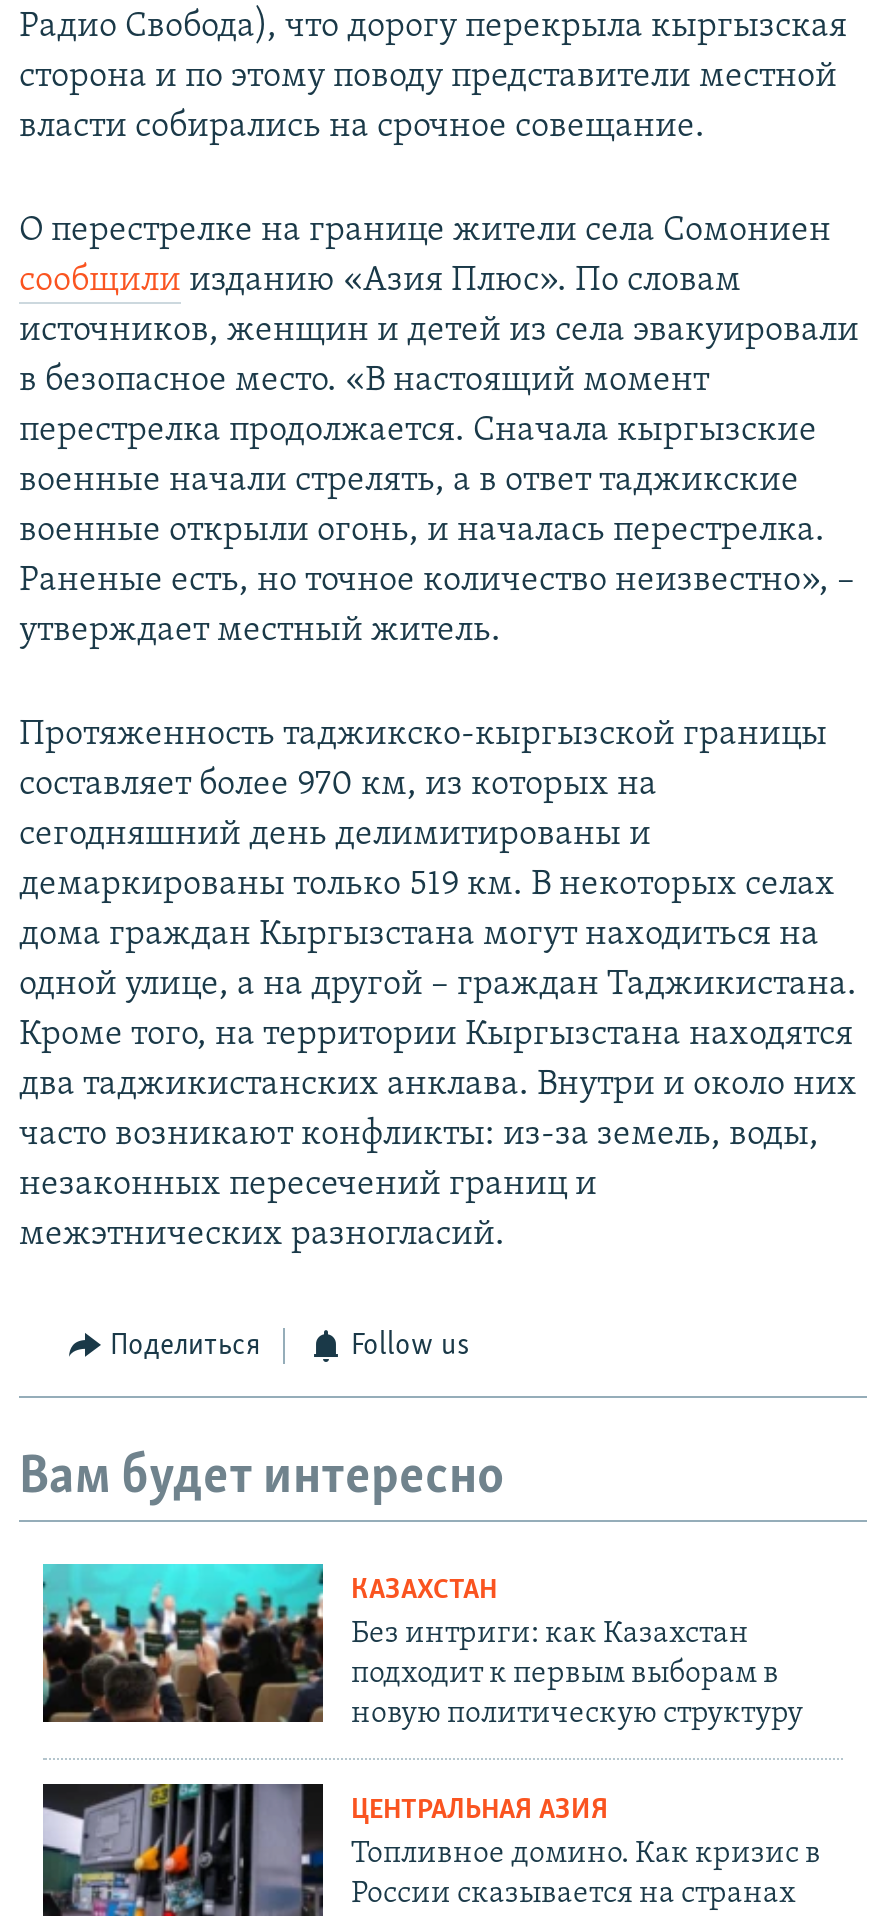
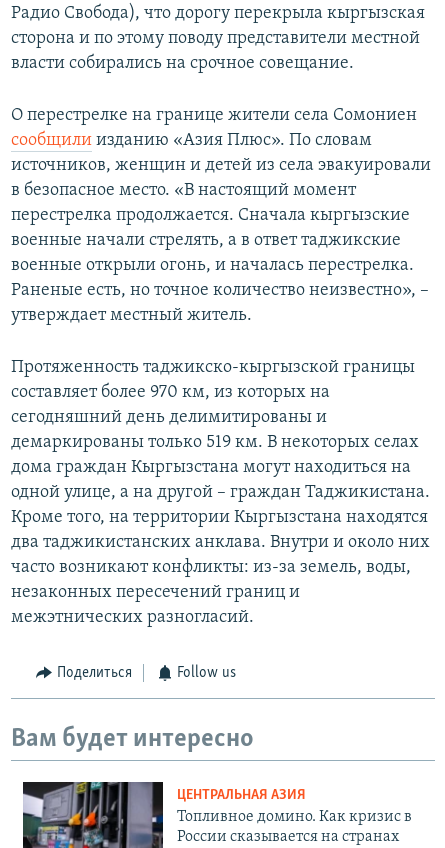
[41,1562,803,1731] [image] | КАЗАХСТАН | Без интриги: как Казахстан | подходит к первым выборам в | новую политическую структуру -> none

